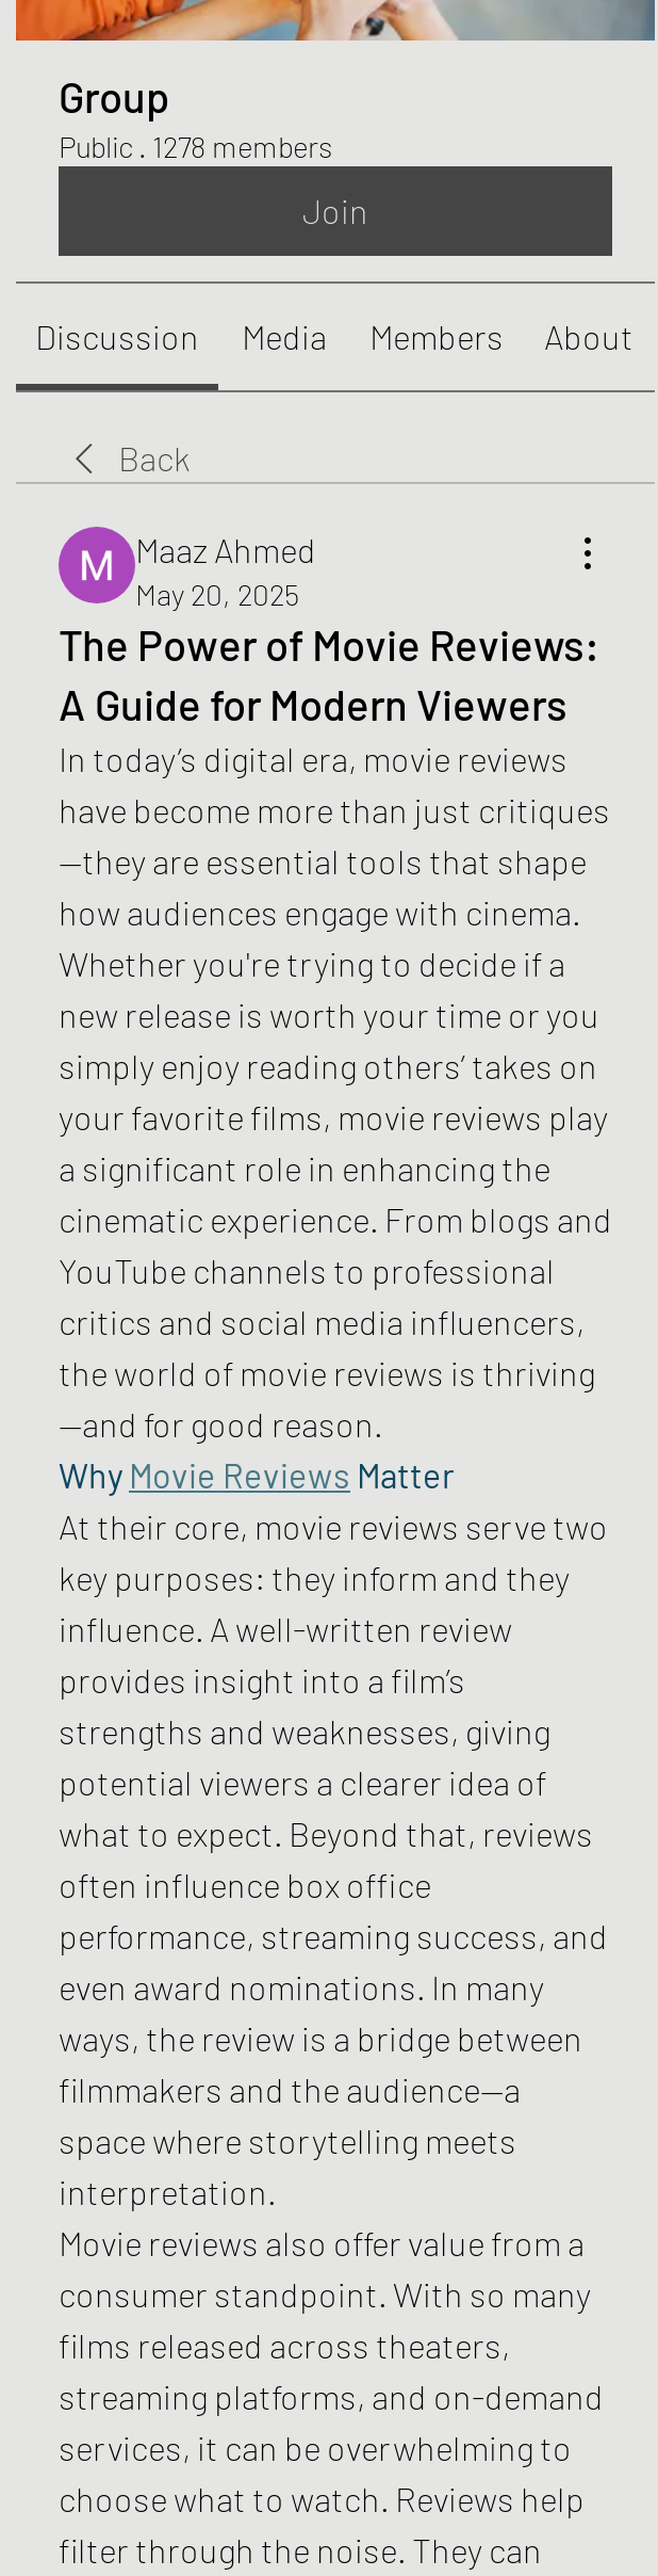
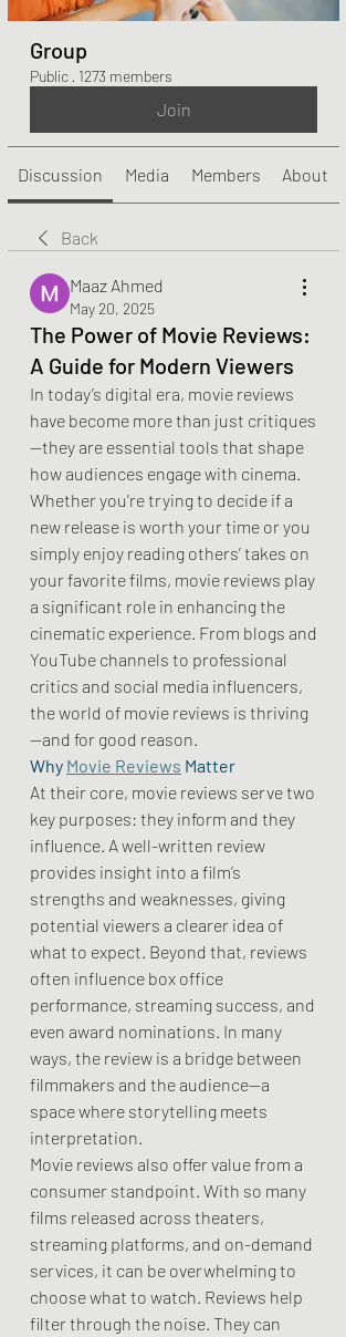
[59,128,333,164] Public 1278 members -> [30,66,172,85] Public 1273 members

